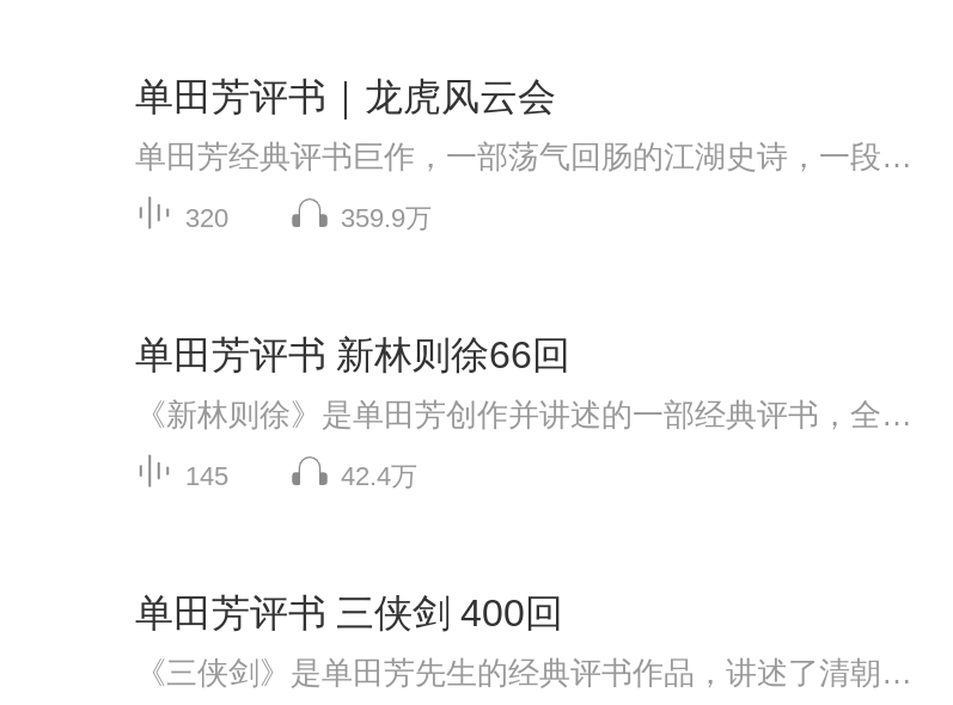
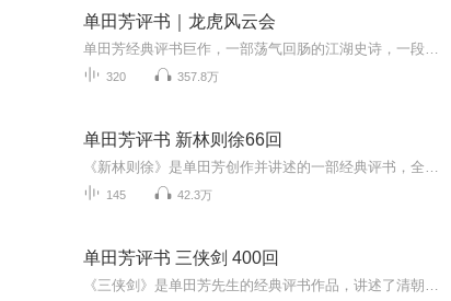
[341,203,432,231] 359.9万 -> [177,70,219,83] 357.8万
[341,461,417,489] 42.4万 -> [177,188,212,201] 42.3万

